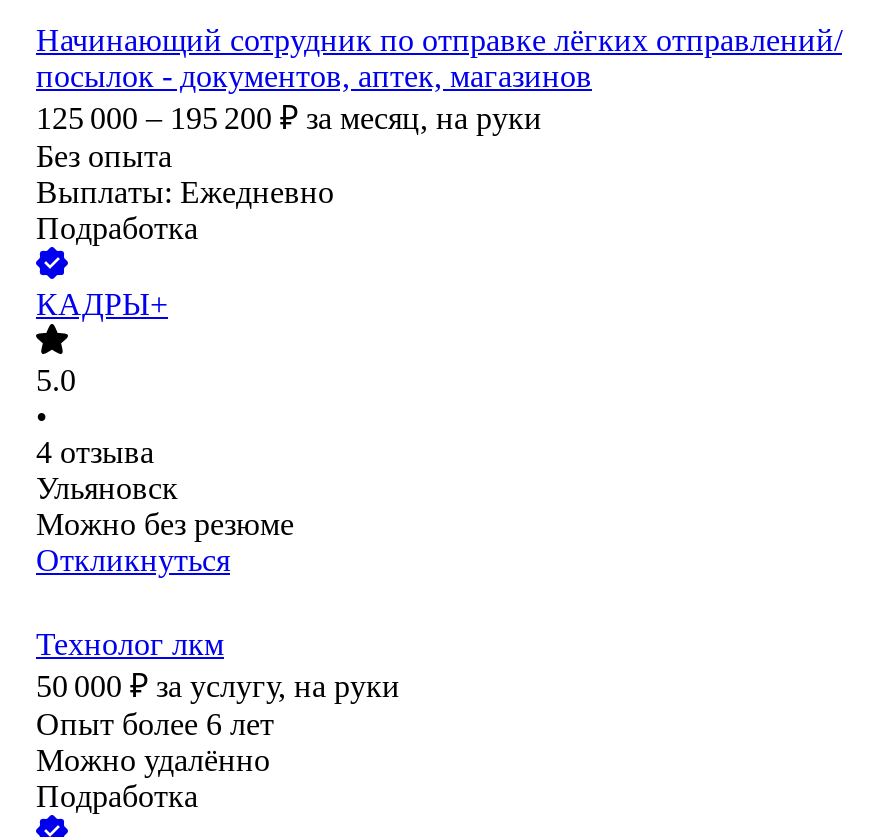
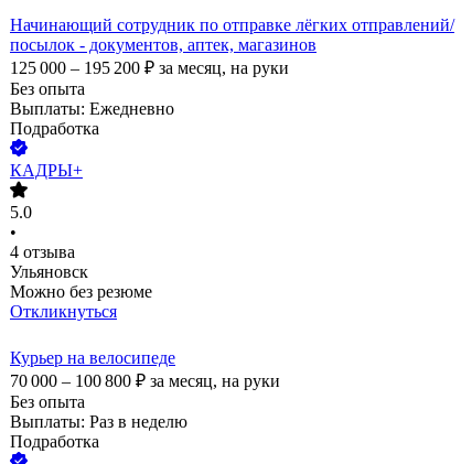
[36,628,400,778] Технолог лкм | 50 000 ₽ за услугу, на руки | Опыт более 6 лет | Можно удалённо -> [10,349,280,431] Курьер на велосипеде | 70 000 – 100 800 ₽ за месяц, на руки | Без опыта | Выплаты: Раз в неделю

